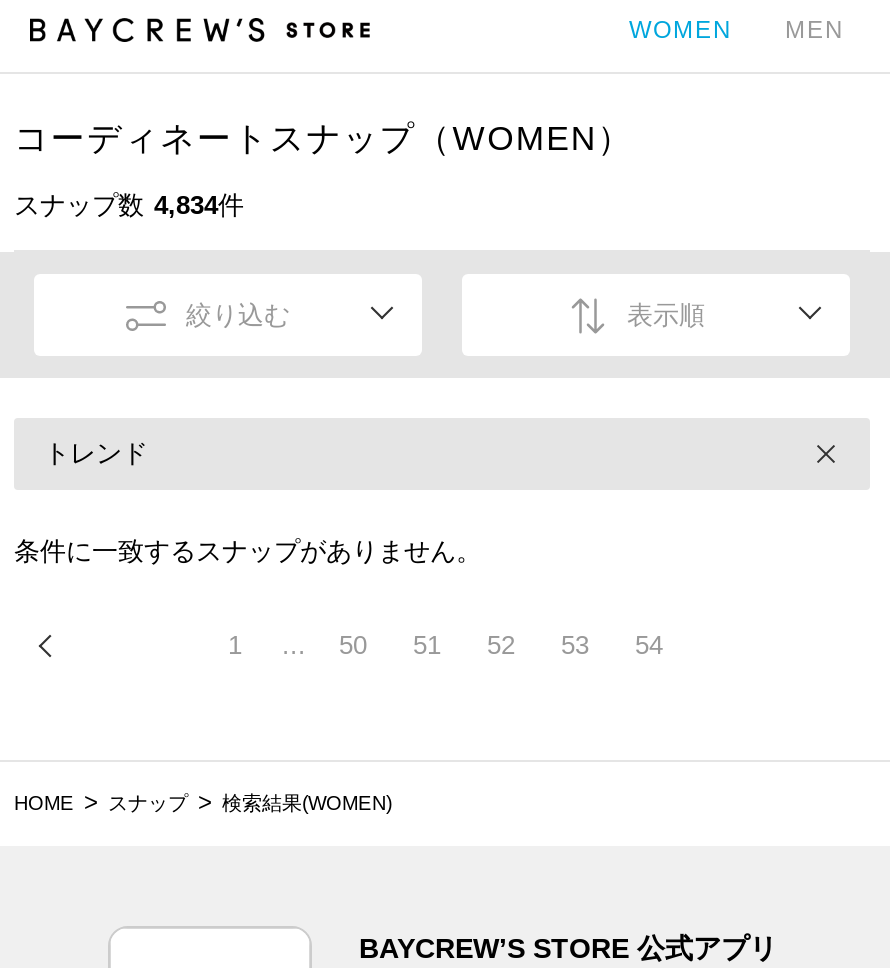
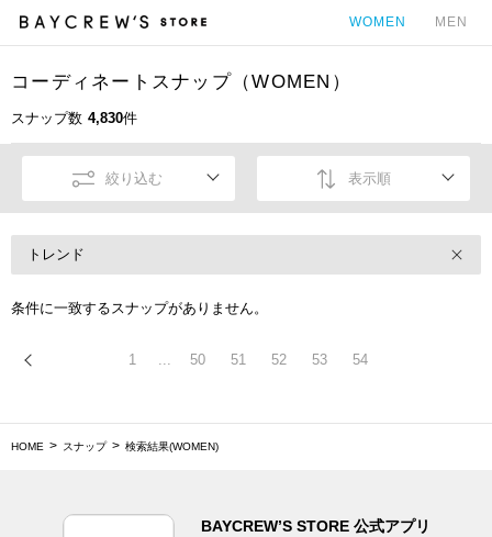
[14,190,244,220] スナップ数 4,834件 -> [11,110,137,126] スナップ数 4,830件

